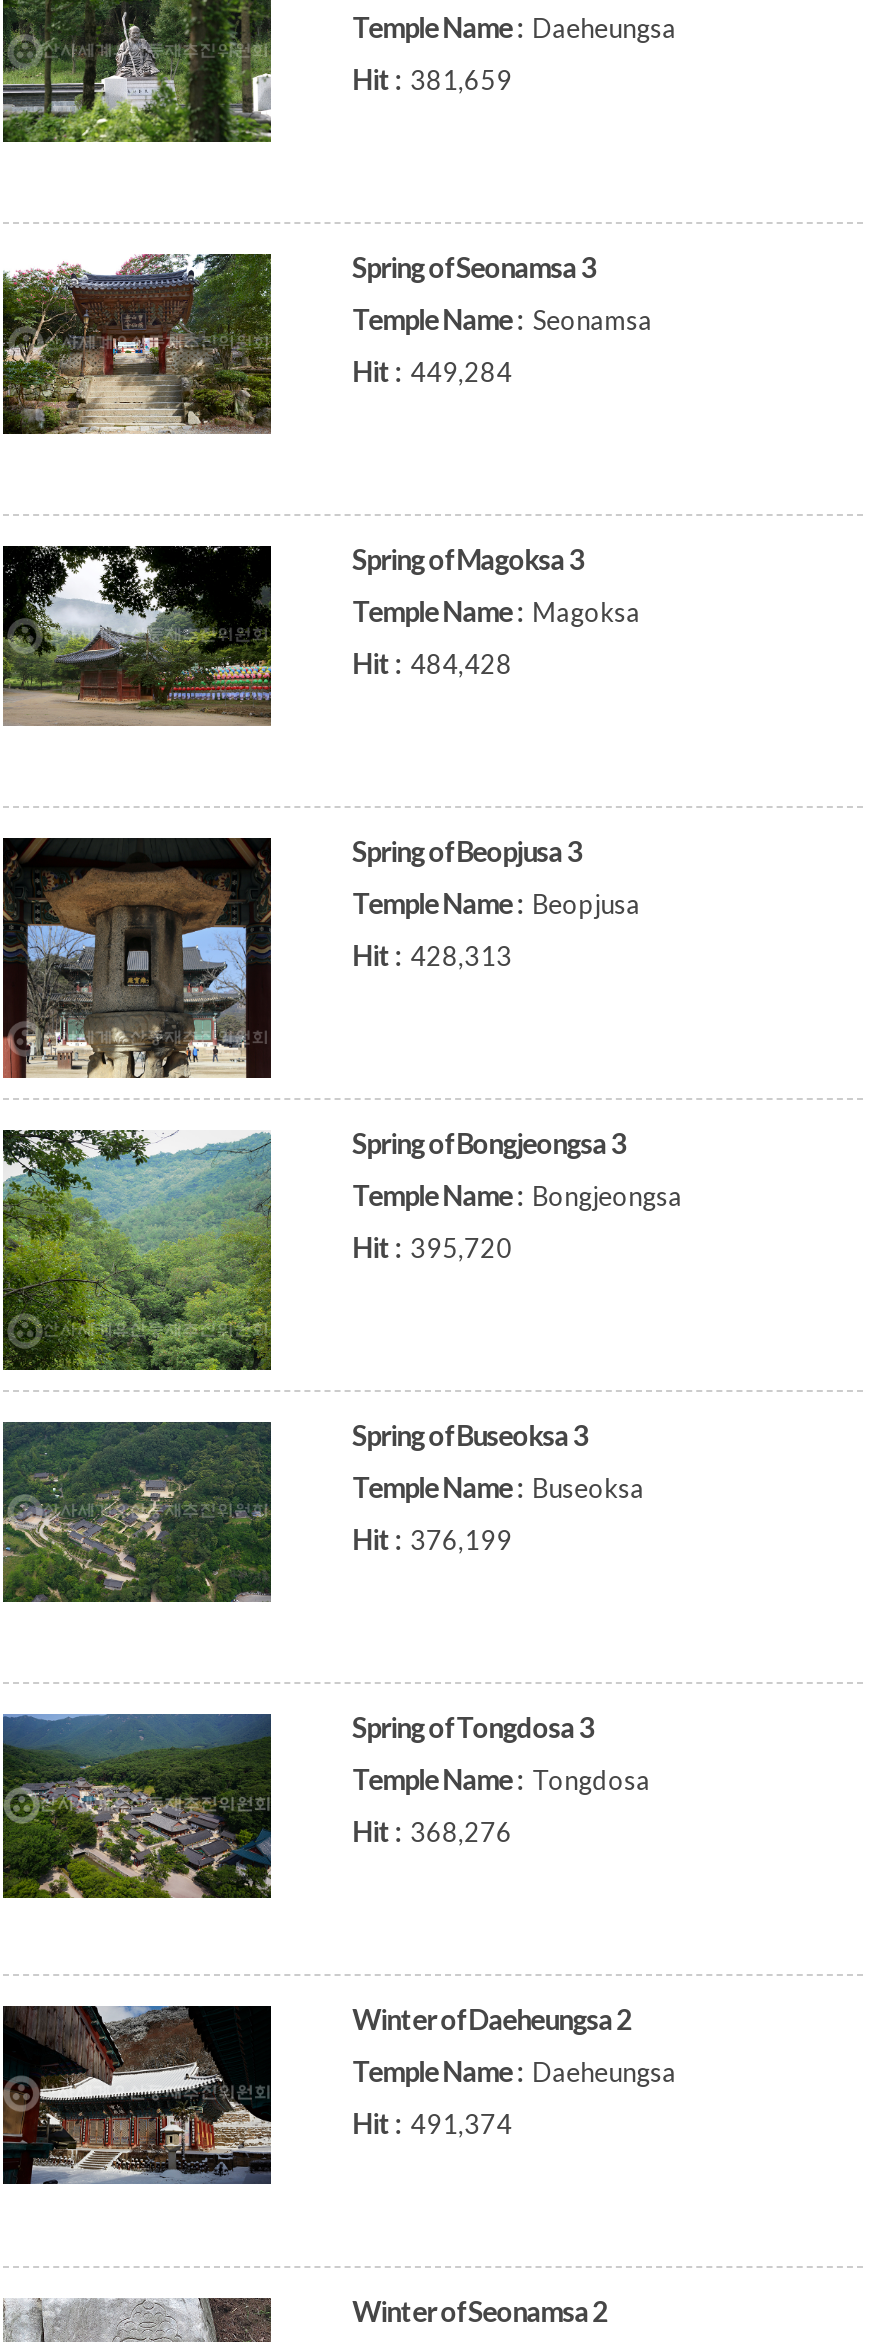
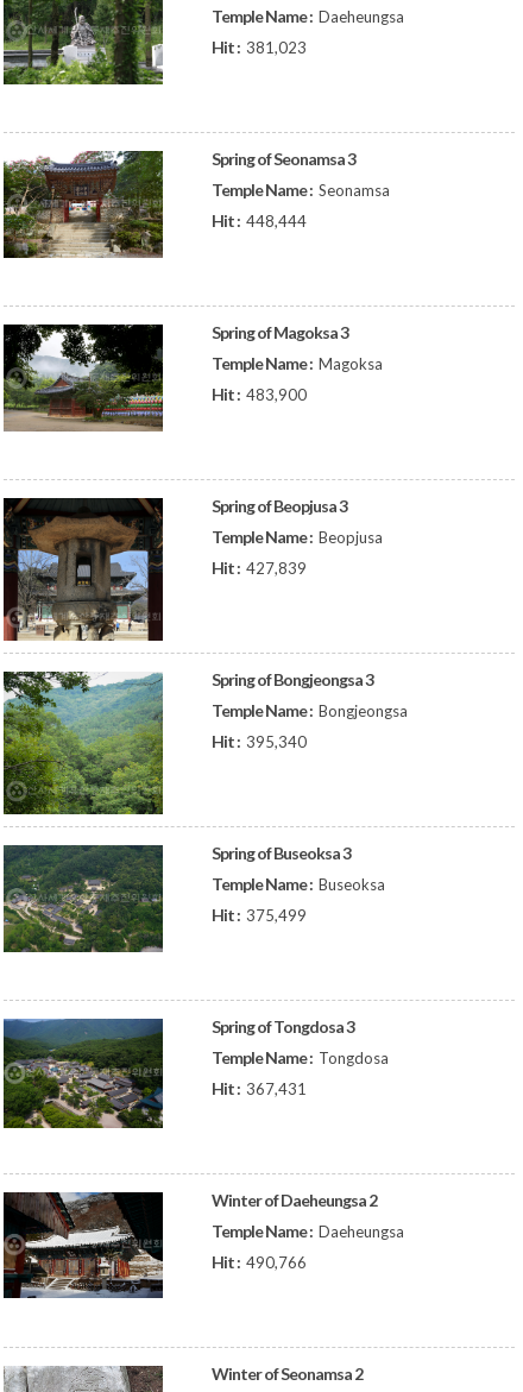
[352,62,512,96] Hit : 381,659 -> [211,37,306,57] Hit : 381,023
[352,354,512,388] Hit : 449,284 -> [211,210,306,231] Hit : 448,444
[352,646,512,680] Hit : 484,428 -> [211,384,306,404] Hit : 483,900
[352,938,512,972] Hit : 428,313 -> [211,558,306,578] Hit : 427,839
[352,1230,512,1264] Hit : 395,720 -> [211,731,306,751] Hit : 395,340
[352,1522,512,1556] Hit : 376,199 -> [211,905,306,925] Hit : 375,499
[352,1814,512,1848] Hit : 368,276 -> [211,1078,306,1098] Hit : 367,431
[352,2106,512,2140] Hit : 491,374 -> [211,1252,306,1272] Hit : 490,766

